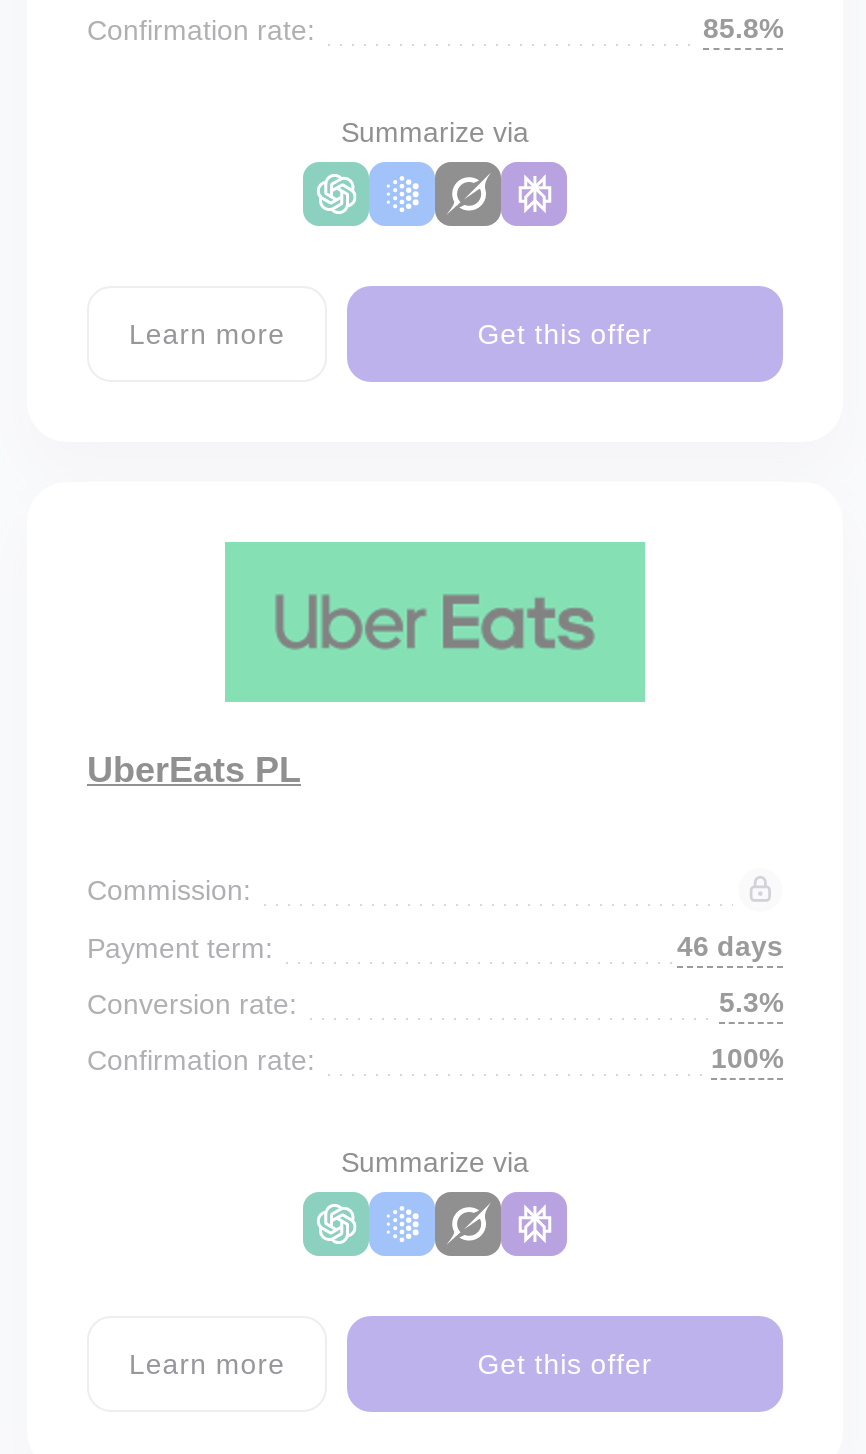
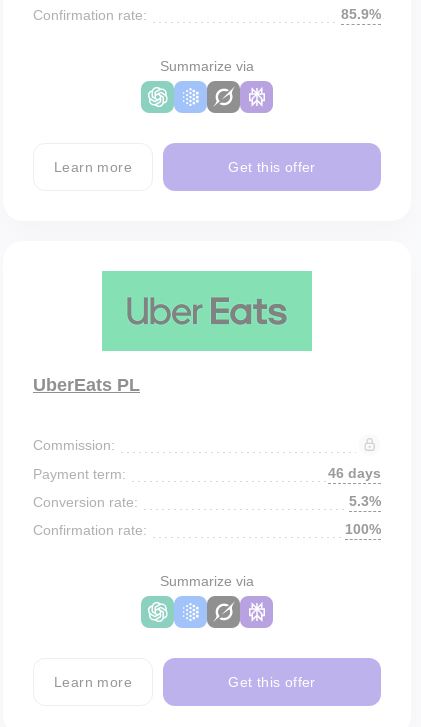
[703,12,783,44] 85.8% -> [341,6,381,22] 85.9%

